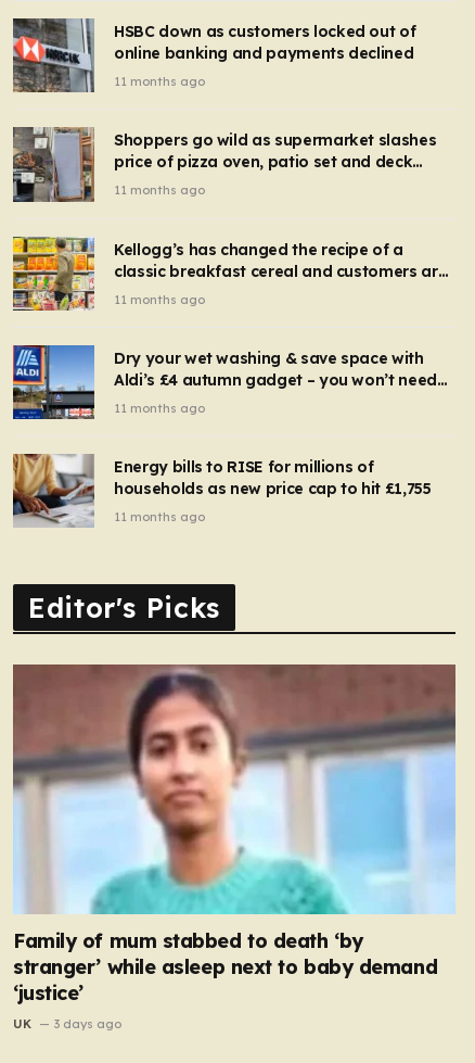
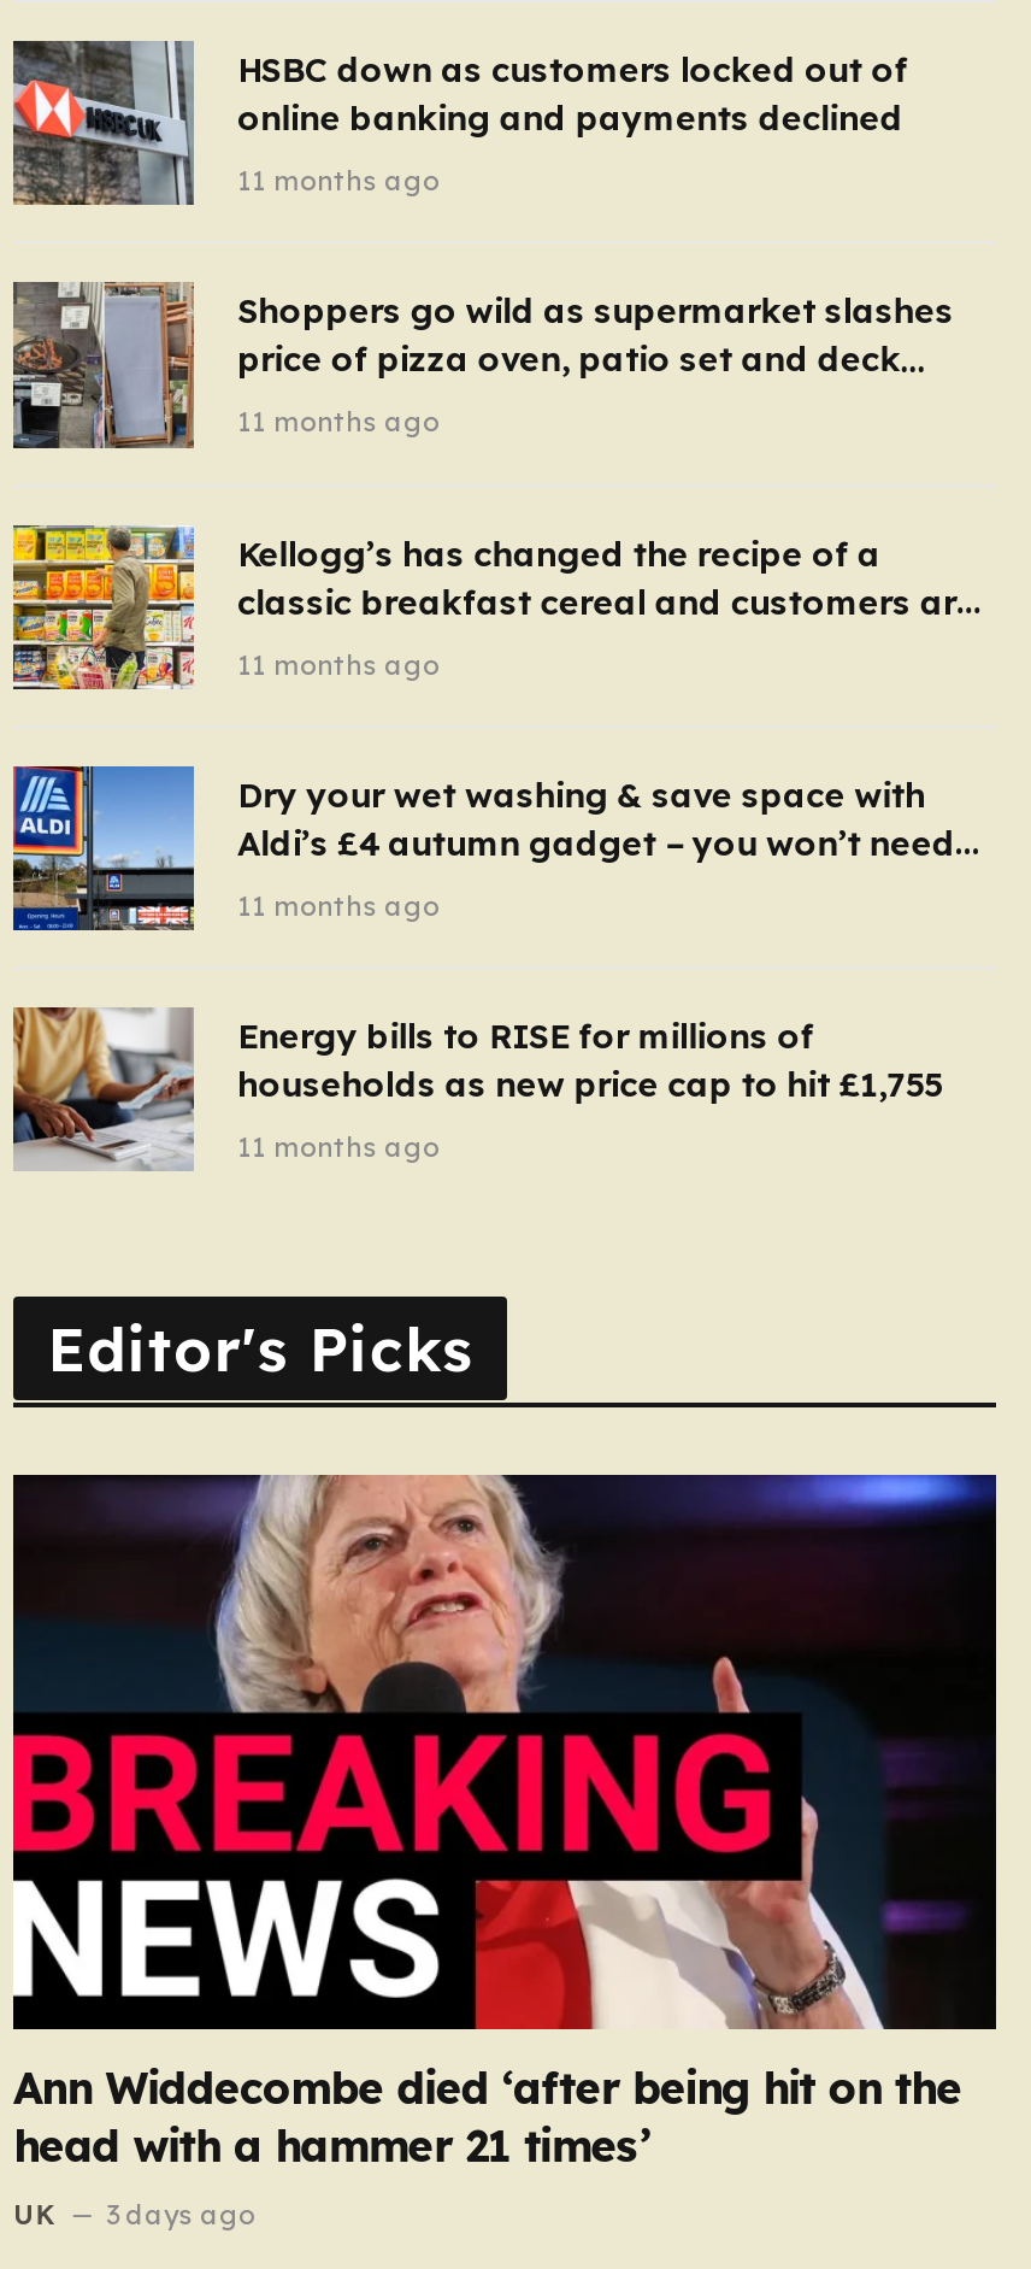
[12,663,457,1005] [image] | Family of mum stabbed to death ‘by | stranger’ while asleep next to baby demand | ‘justice’ -> [11,1473,998,2173] [image] | Ann Widdecombe died ‘after being hit on the | head with a hammer 21 times’

